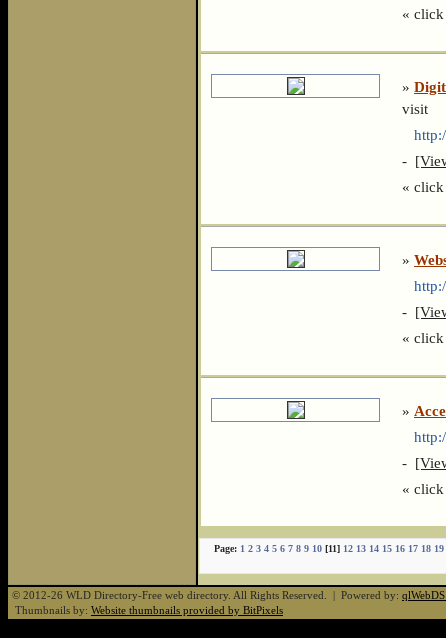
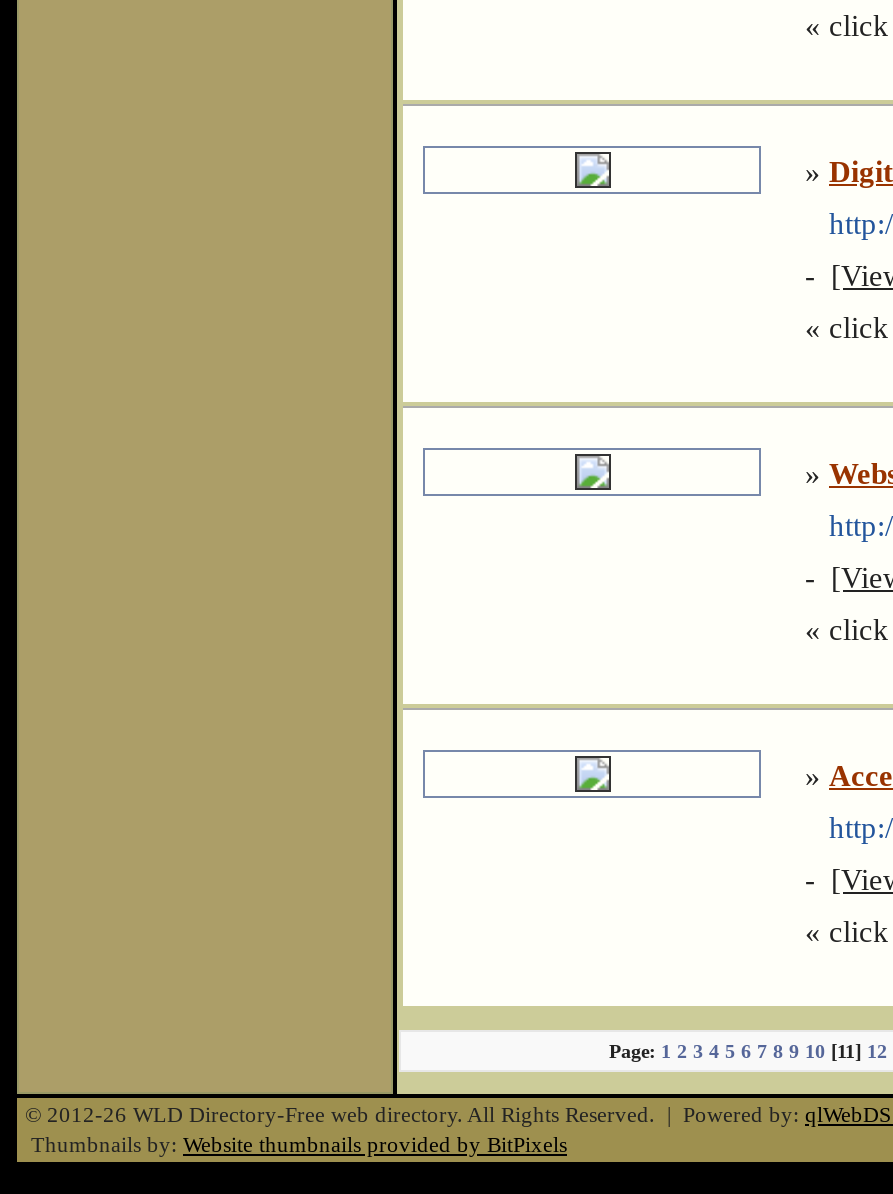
[402,101,428,117] visit -> none
[214,543,444,554] Page: 1 2 3 4 5 6 7 8 9 10 [11] 12 13 14 15 16 17 18 19 -> [609,1040,887,1062] Page: 1 2 3 4 5 6 7 8 9 10 [11] 12

